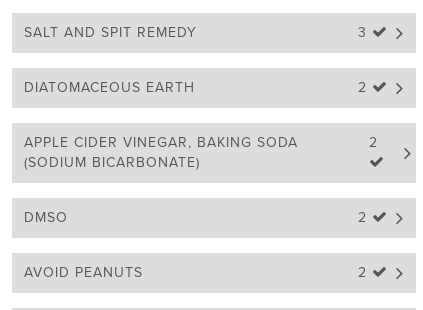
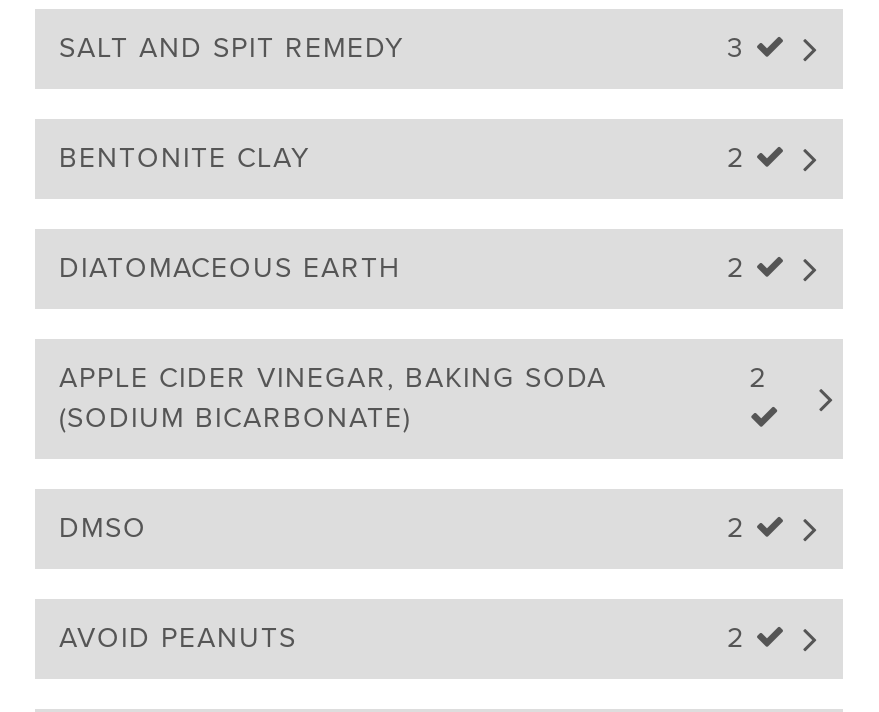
none -> [59,140,755,174] BENTONITE CLAY | 2

